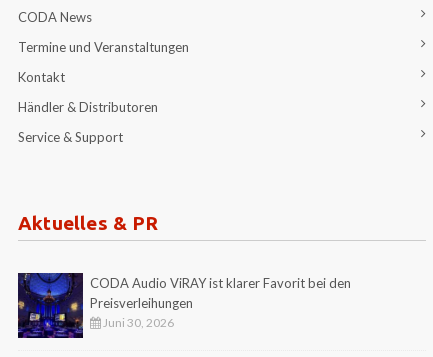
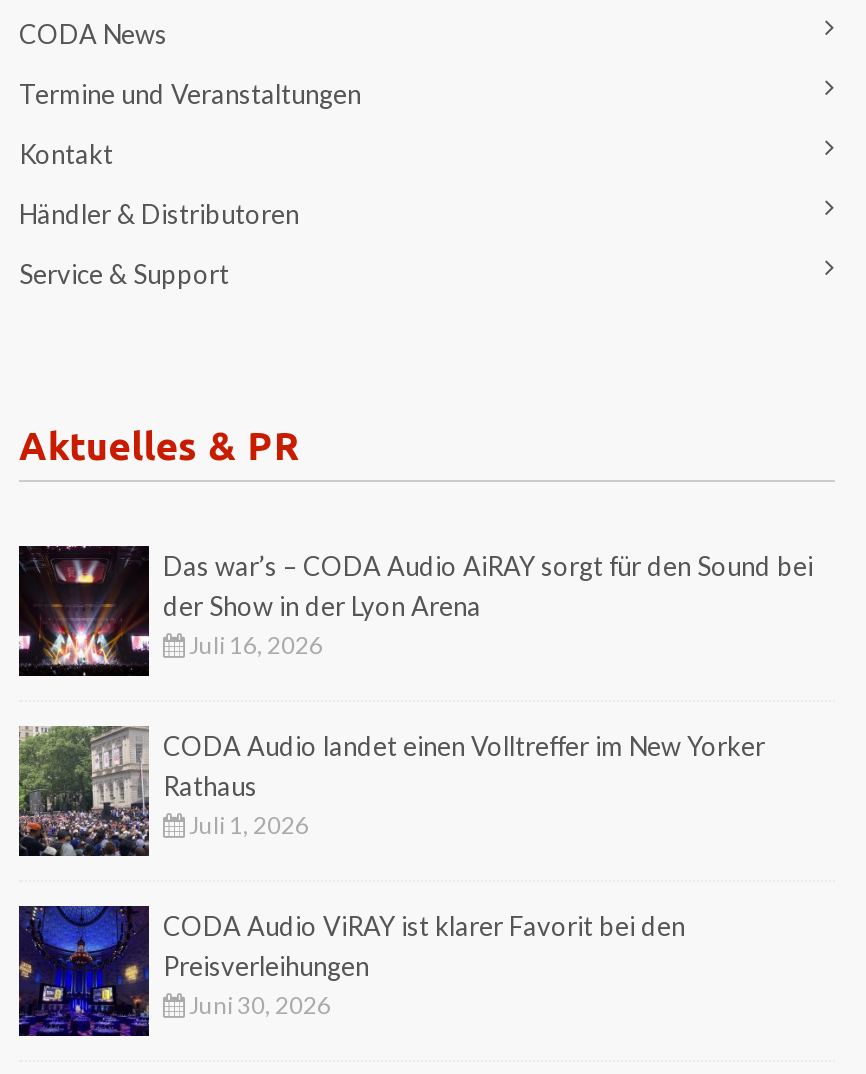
none -> [17,724,151,858] [image]
none -> [19,544,813,839] [image] | Das war’s – CODA Audio AiRAY sorgt für den Sound bei | der Show in der Lyon Arena | Juli 16, 2026 | CODA Audio landet einen Volltreffer im New Yorker | Rathaus | Juli 1, 2026

